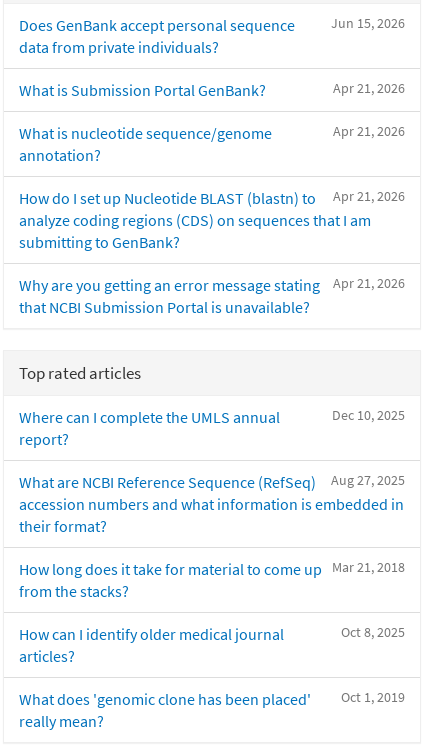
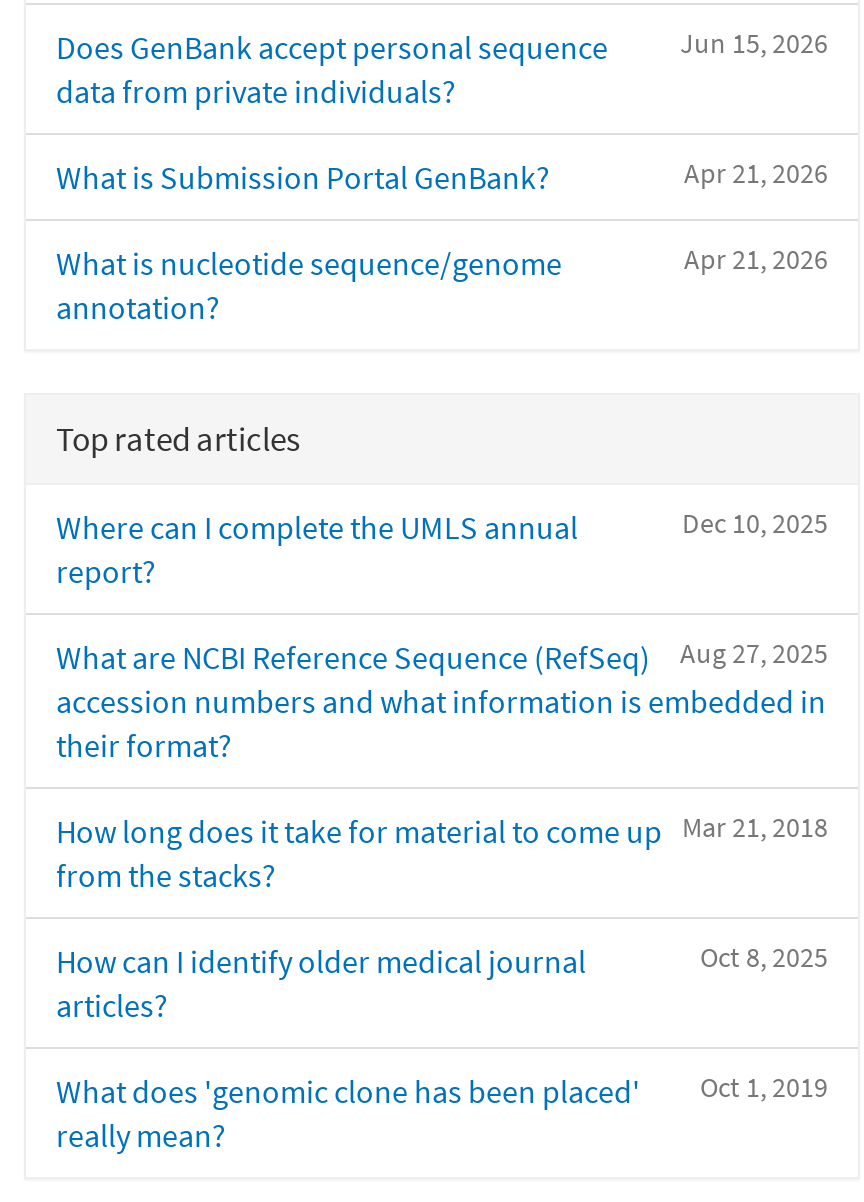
[19,187,405,317] Apr 21, 2026 | How do I set up Nucleotide BLAST (blastn) to | analyze coding regions (CDS) on sequences that I am | submitting to GenBank? | Apr 21, 2026 | Why are you getting an error message stating | that NCBI Submission Portal is unavailable? -> none

